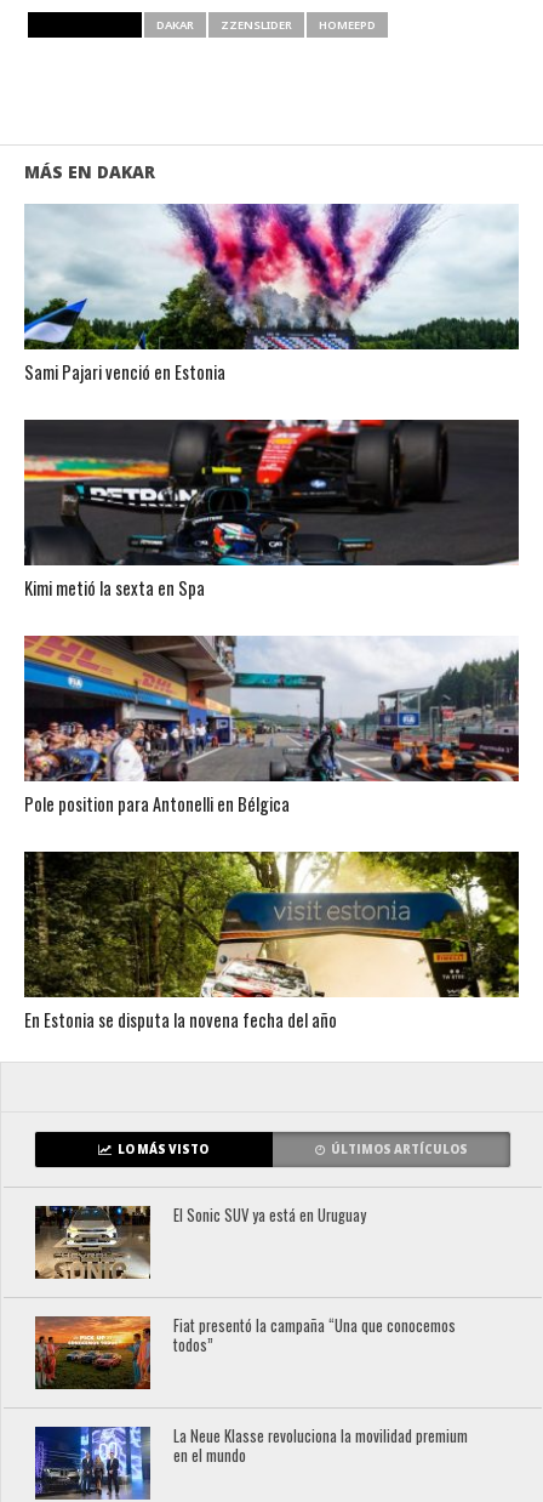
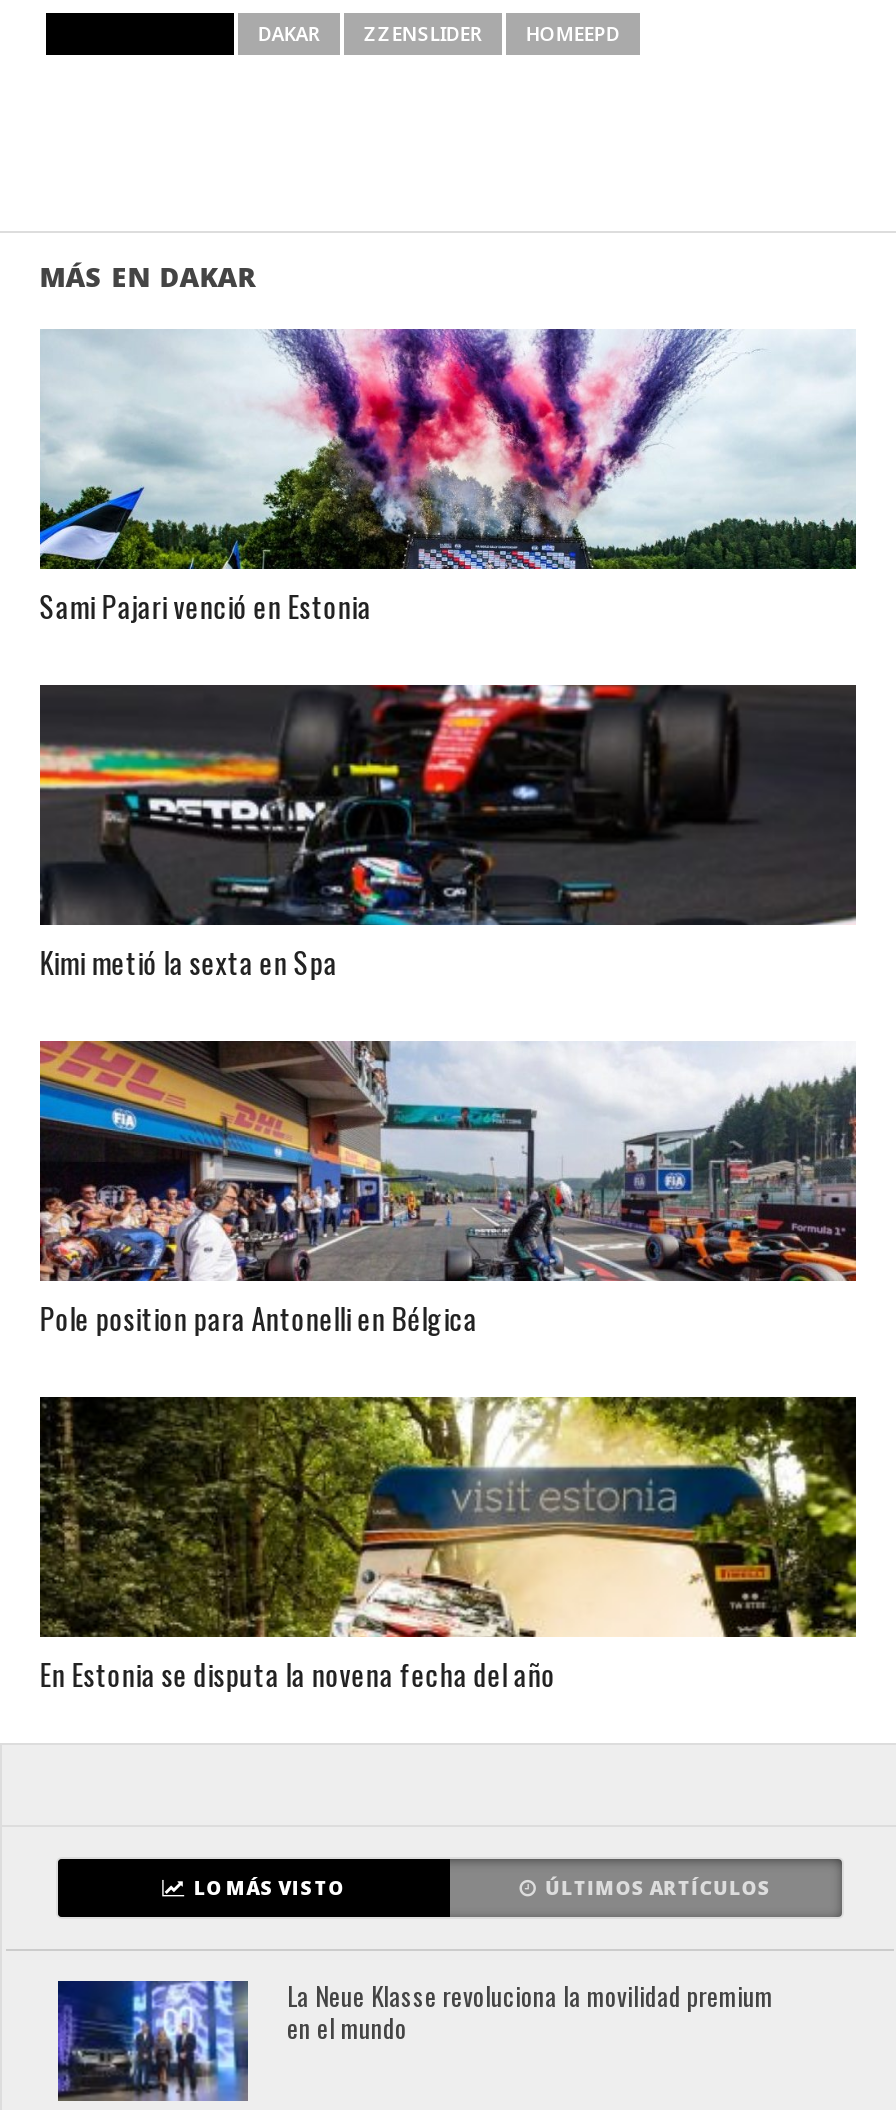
[34,1203,367,1280] [image] | El Sonic SUV ya está en Uruguay -> none
[34,1313,456,1390] [image] | Fiat presentó la campaña “Una que conocemos | todos” -> none

